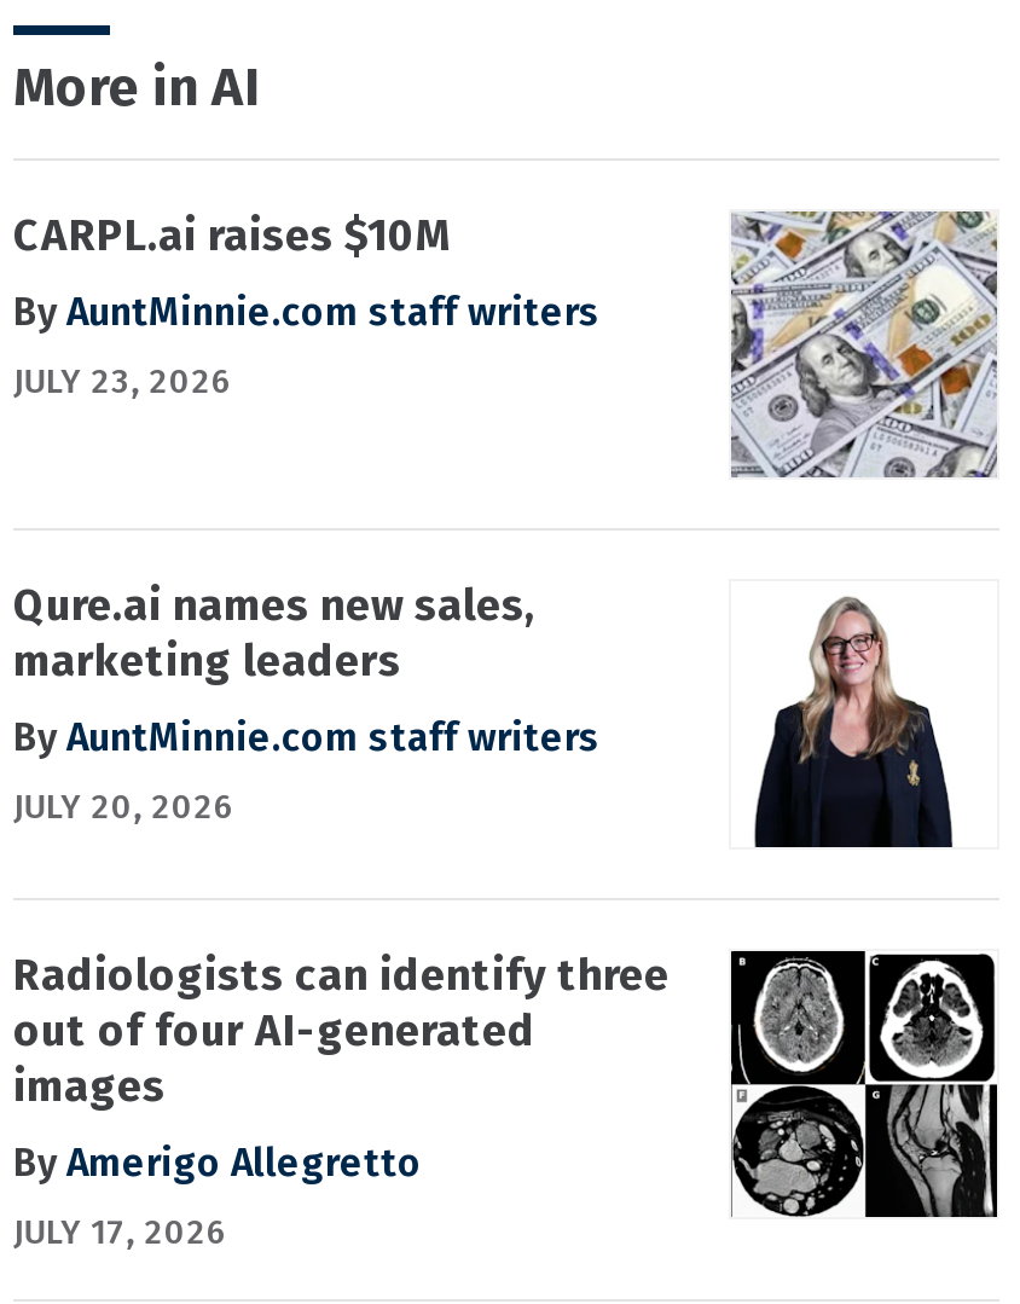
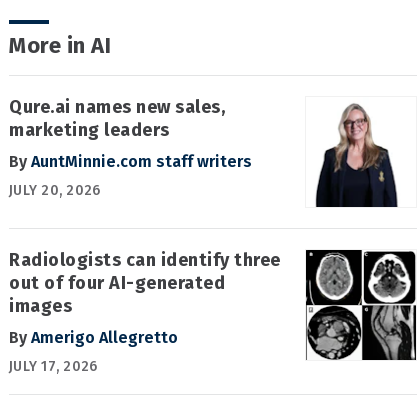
[13,209,601,402] CARPL.ai raises $10M | By AuntMinnie.com staff writers | JULY 23, 2026 -> none
[729,209,999,480] [image] -> none

